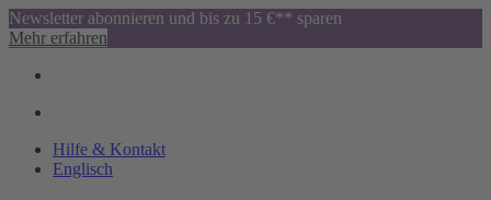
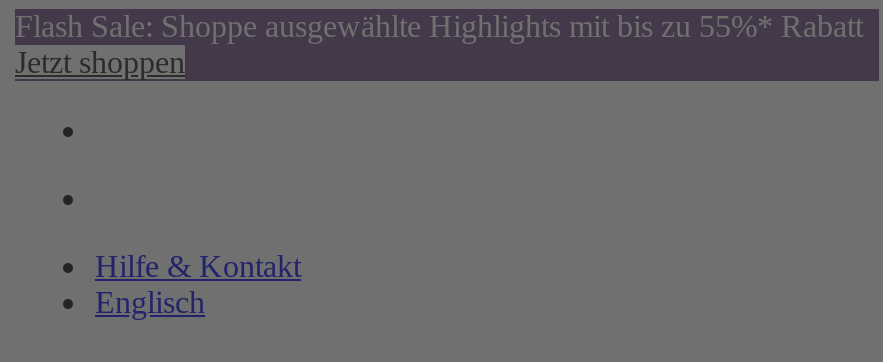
[9,9,342,47] Newsletter abonnieren und bis zu 15 €** sparen | Mehr erfahren -> [15,9,863,79] Flash Sale: Shoppe ausgewählte Highlights mit bis zu 55%* Rabatt | Jetzt shoppen

